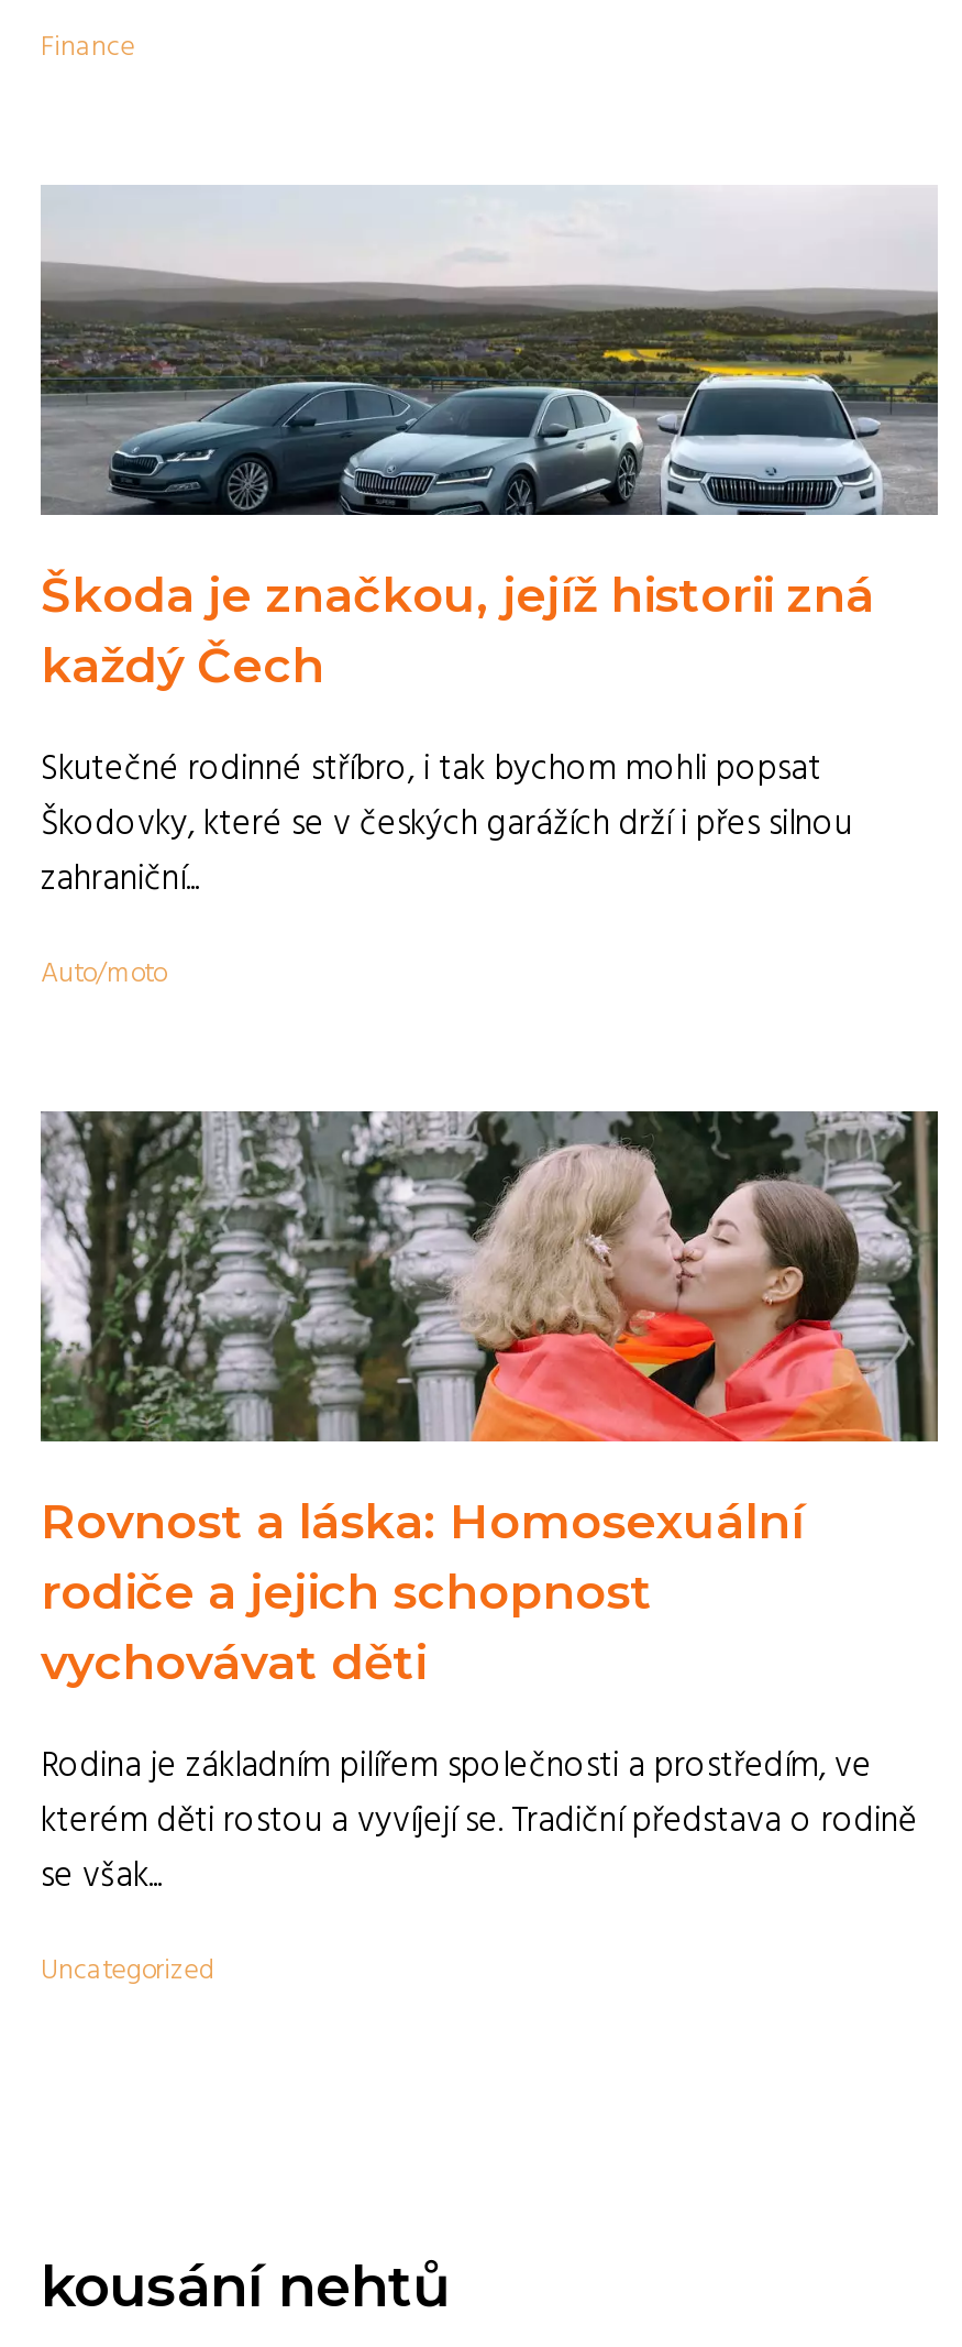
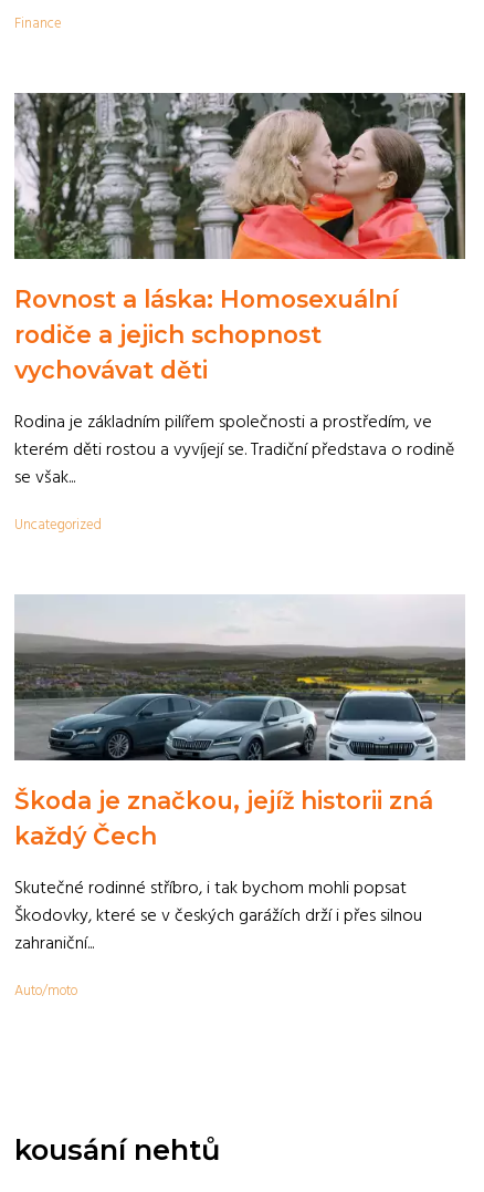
moved [38,185,938,997] -> [13,594,466,1003]: [image] | Škoda je značkou, jejíž historii zná | každý Čech | Skutečné rodinné stříbro, i tak bychom mohli popsat | Škodovky, které se v českých garážích drží i přes silnou | zahraniční... | Auto/moto
moved [36,1107,940,1994] -> [12,91,466,537]: [image] | Rovnost a láska: Homosexuální | rodiče a jejich schopnost | vychovávat děti | Rodina je základním pilířem společnosti a prostředím, ve | kterém děti rostou a vyvíjejí se. Tradiční představa o rodině | se však... | Uncategorized

